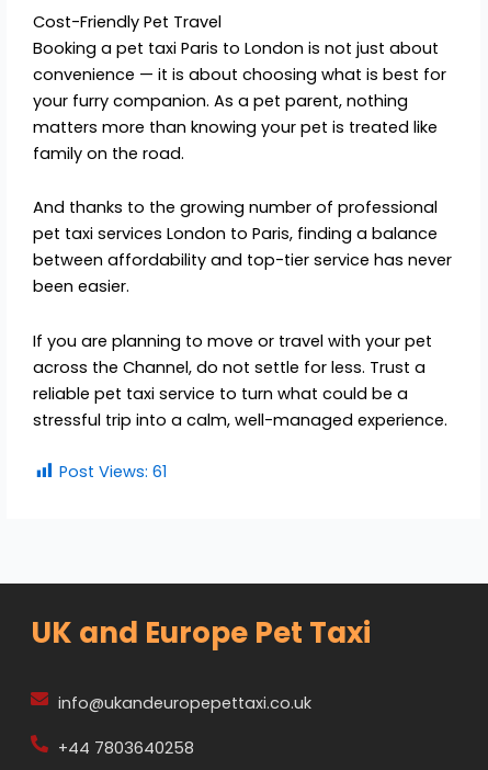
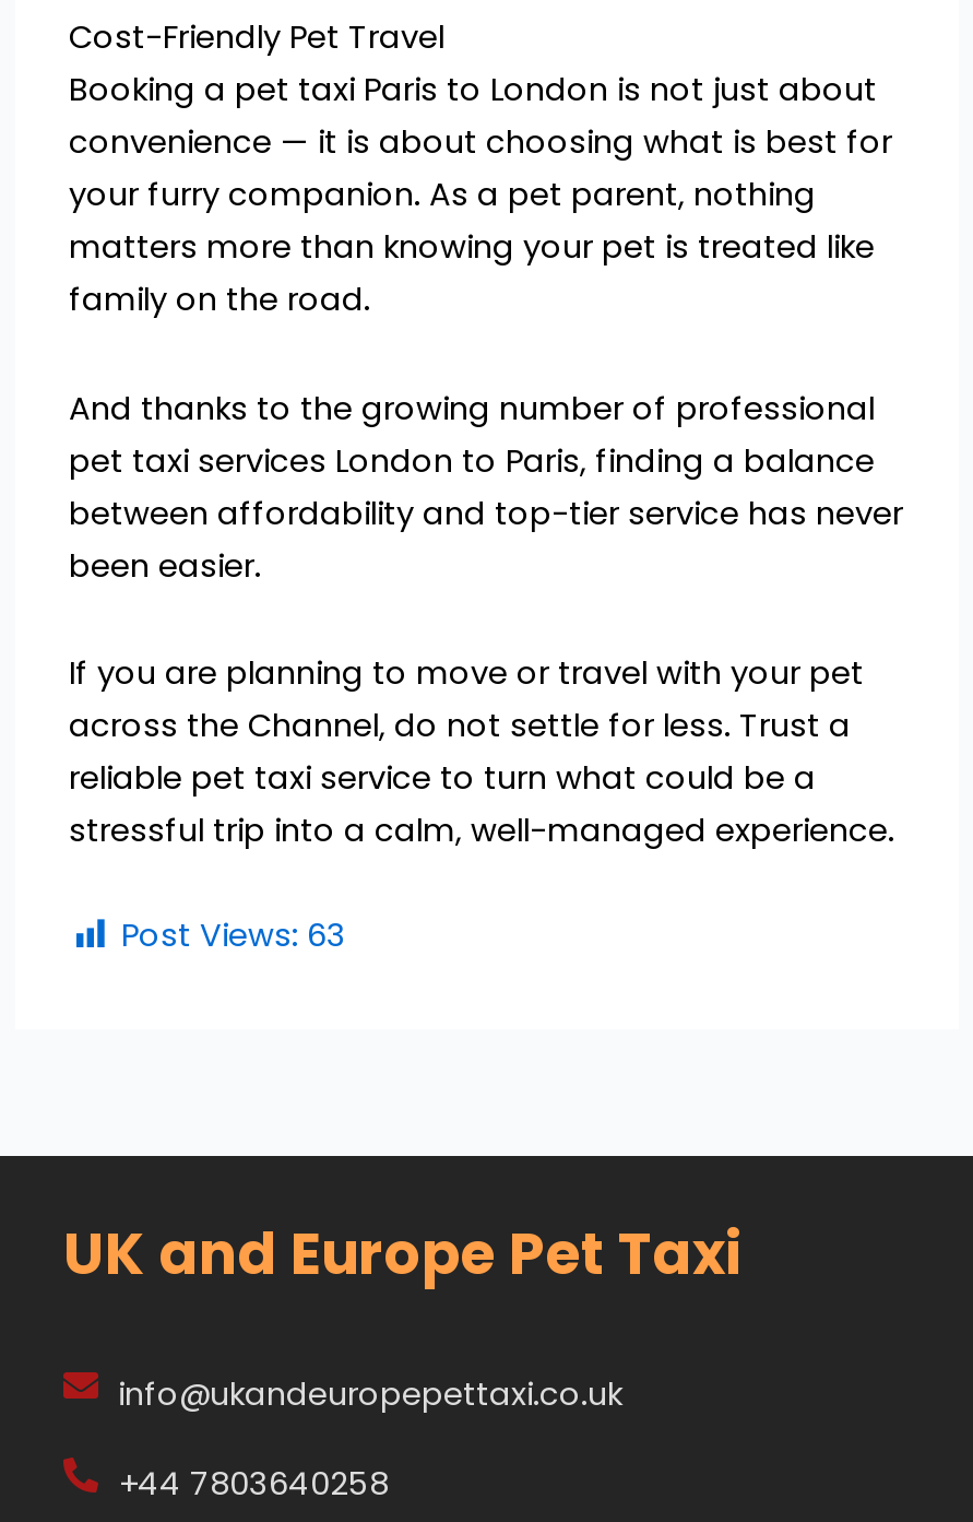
[60,461,167,483] Post Views: 61 -> [121,913,346,957] Post Views: 63

